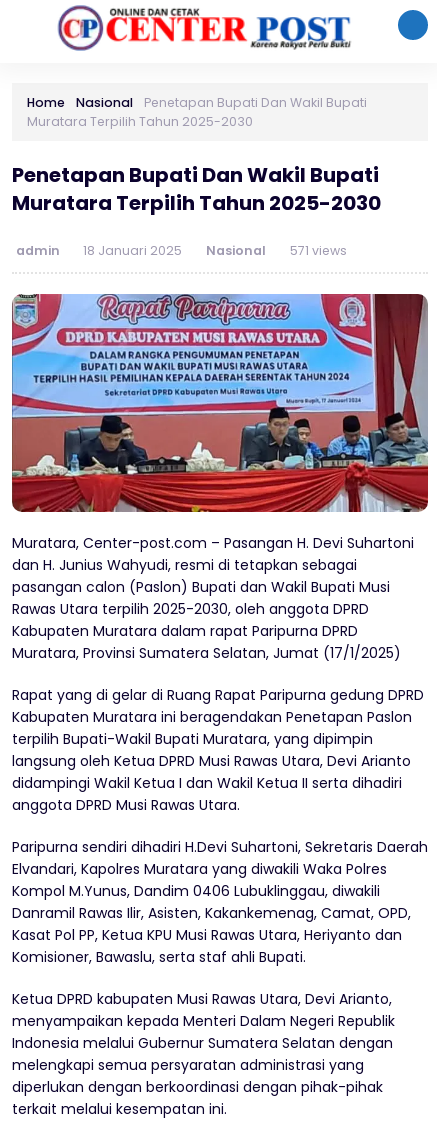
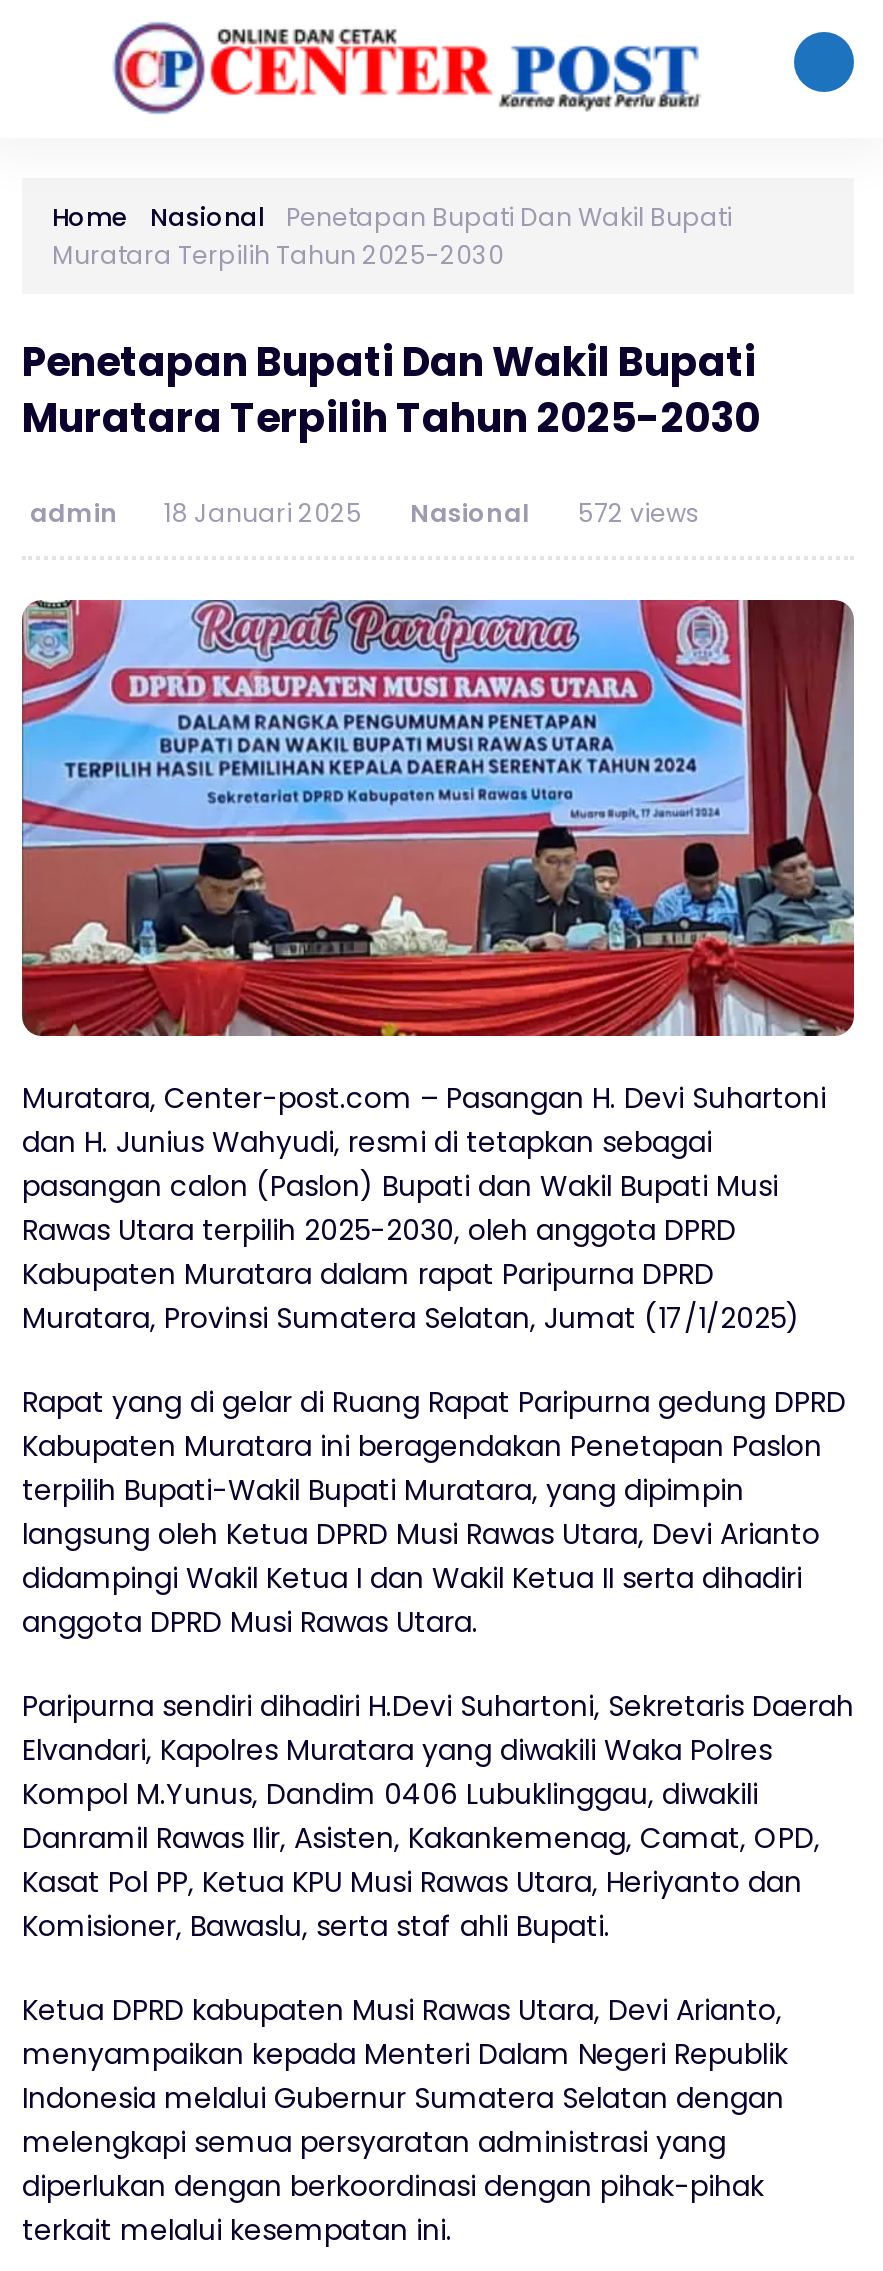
[16,242,347,259] admin 18 Januari 2025 Nasional 571 views -> [30,496,700,530] admin 18 Januari 2025 Nasional 572 views

